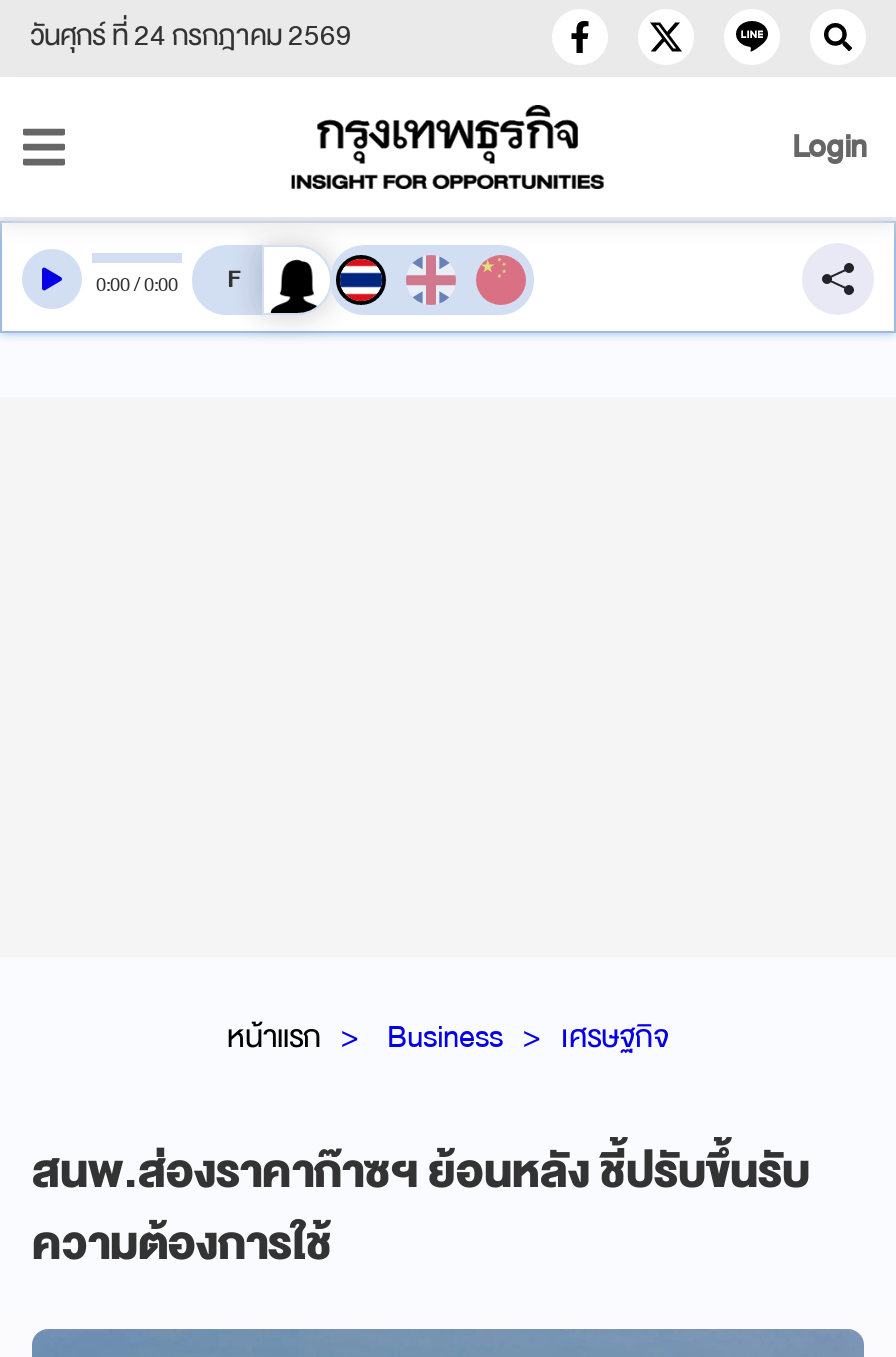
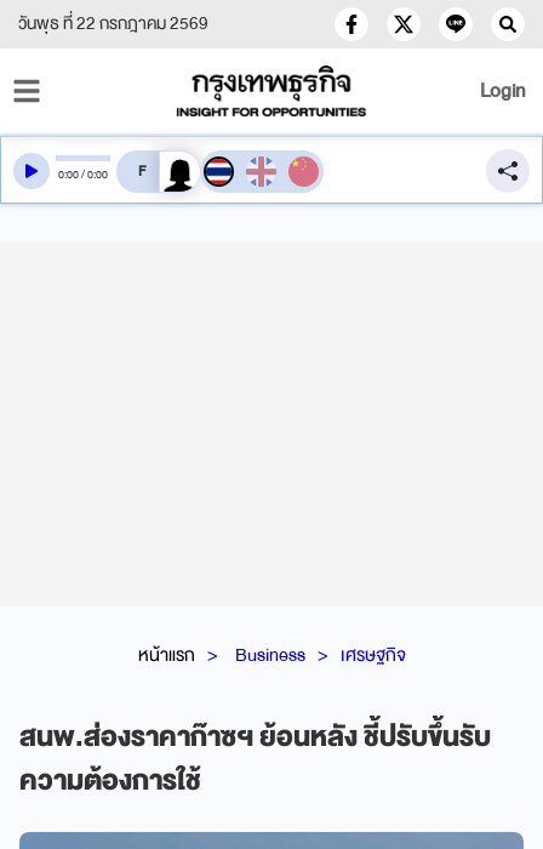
[30,11,352,61] วันศุกร์ ที่ 24 กรกฎาคม 2569 -> [18,8,208,39] วันพุธ ที่ 22 กรกฎาคม 2569

